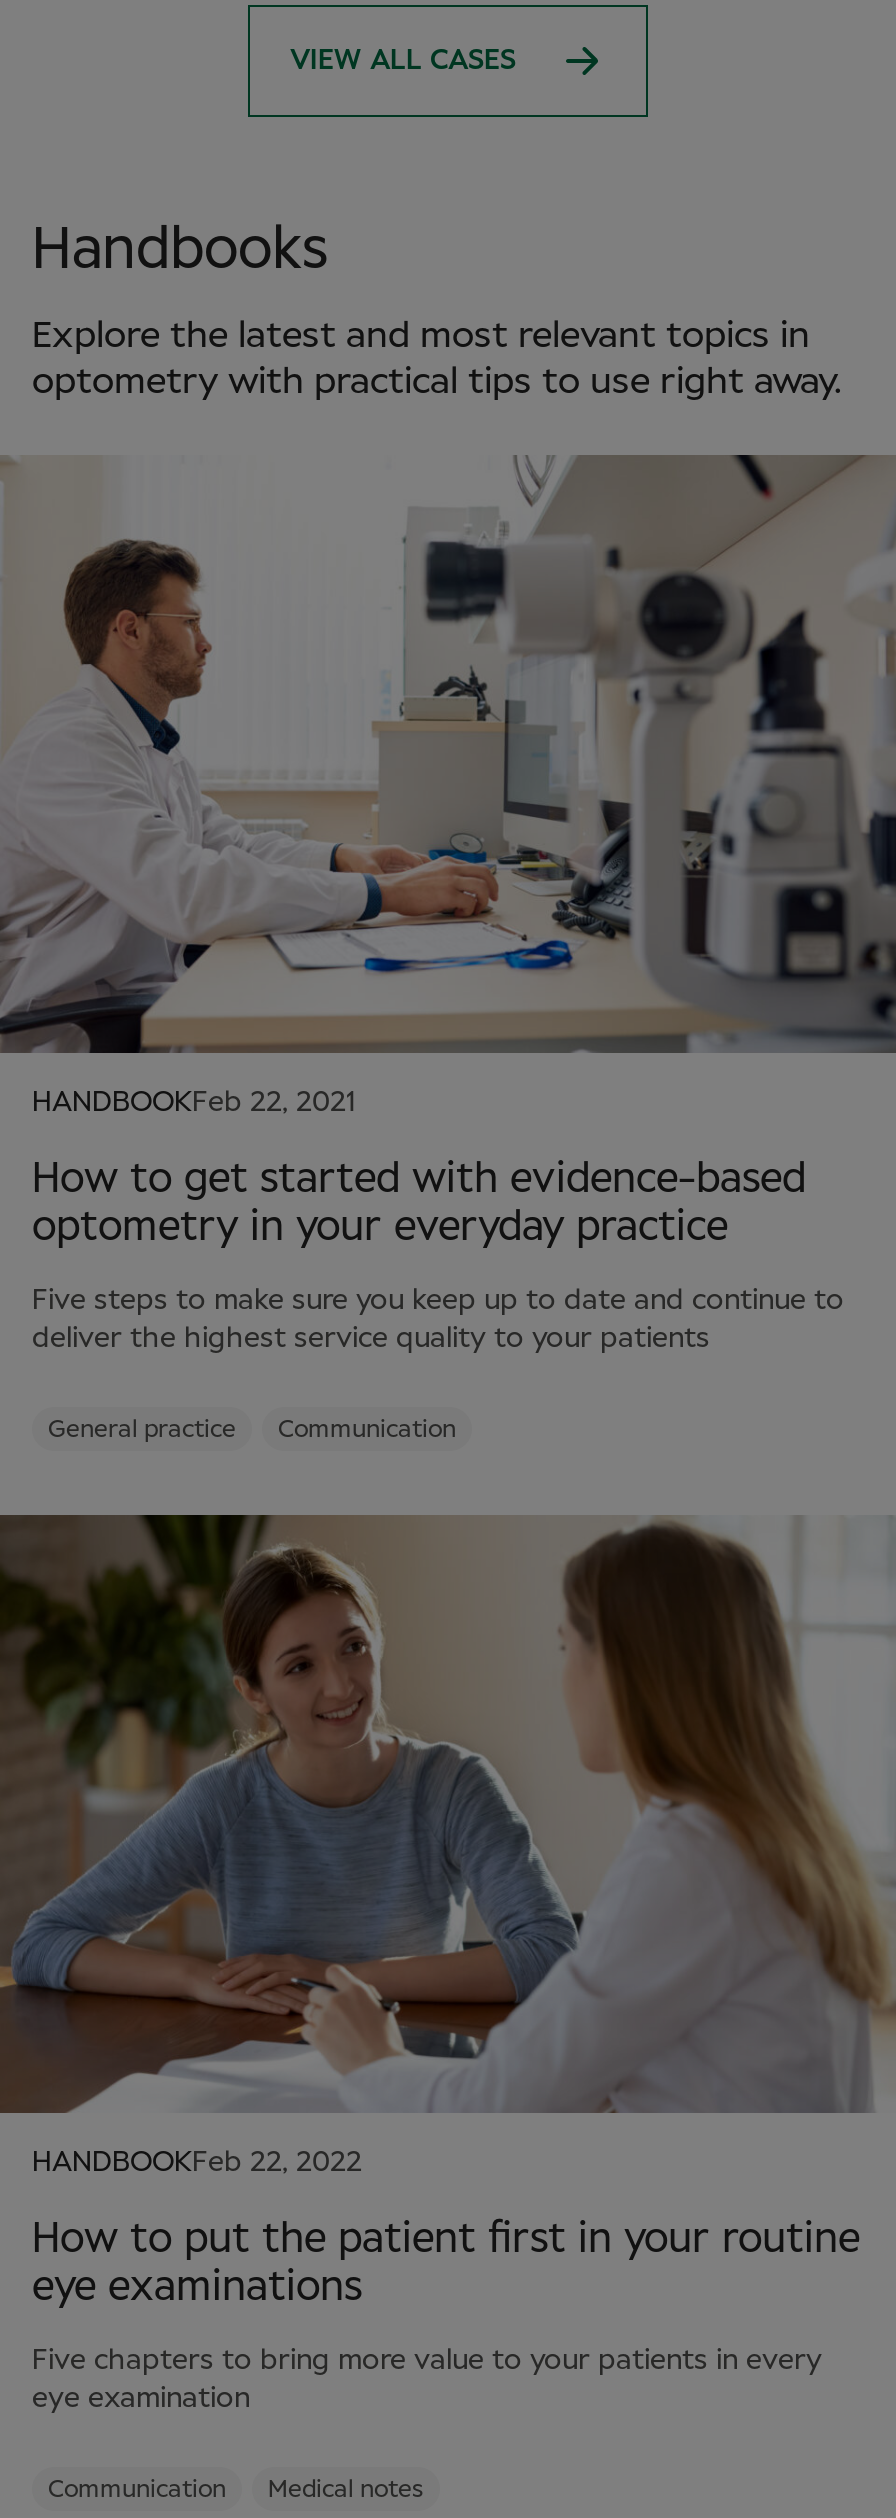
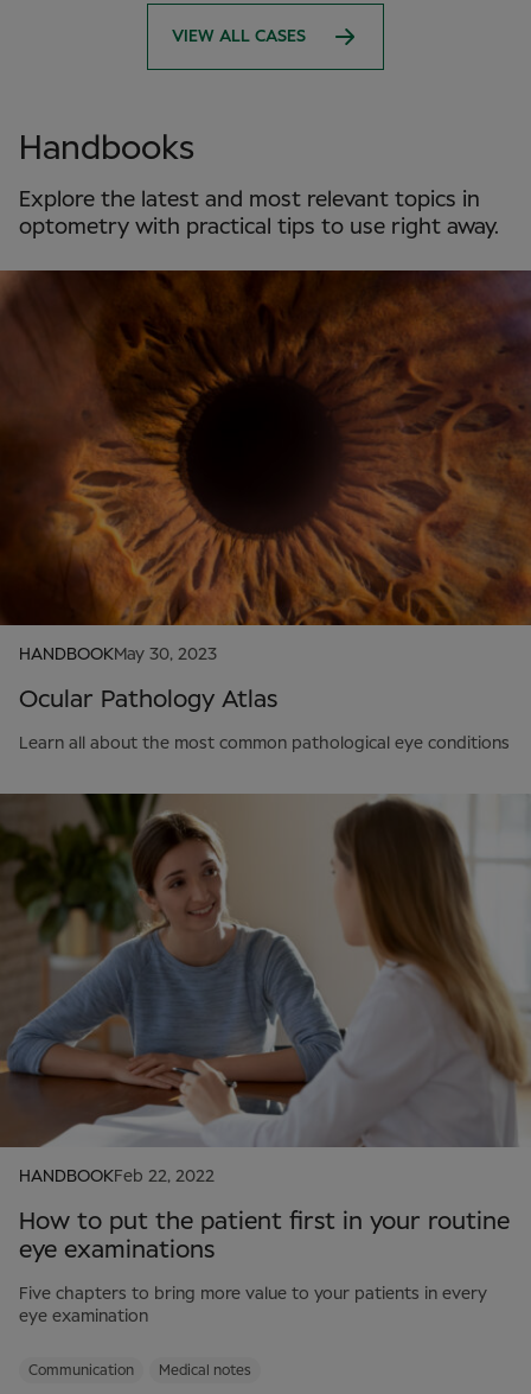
[6,455,890,1441] [image] | HANDBOOKFeb 22, 2021 | How to get started with evidence-based | optometry in your everyday practice | Five steps to make sure you keep up to date and continue to | deliver the highest service quality to your patients | General practice | Communication -> [4,269,527,752] [image] | HANDBOOKMay 30, 2023 | Ocular Pathology Atlas | Learn all about the most common pathological eye conditions

